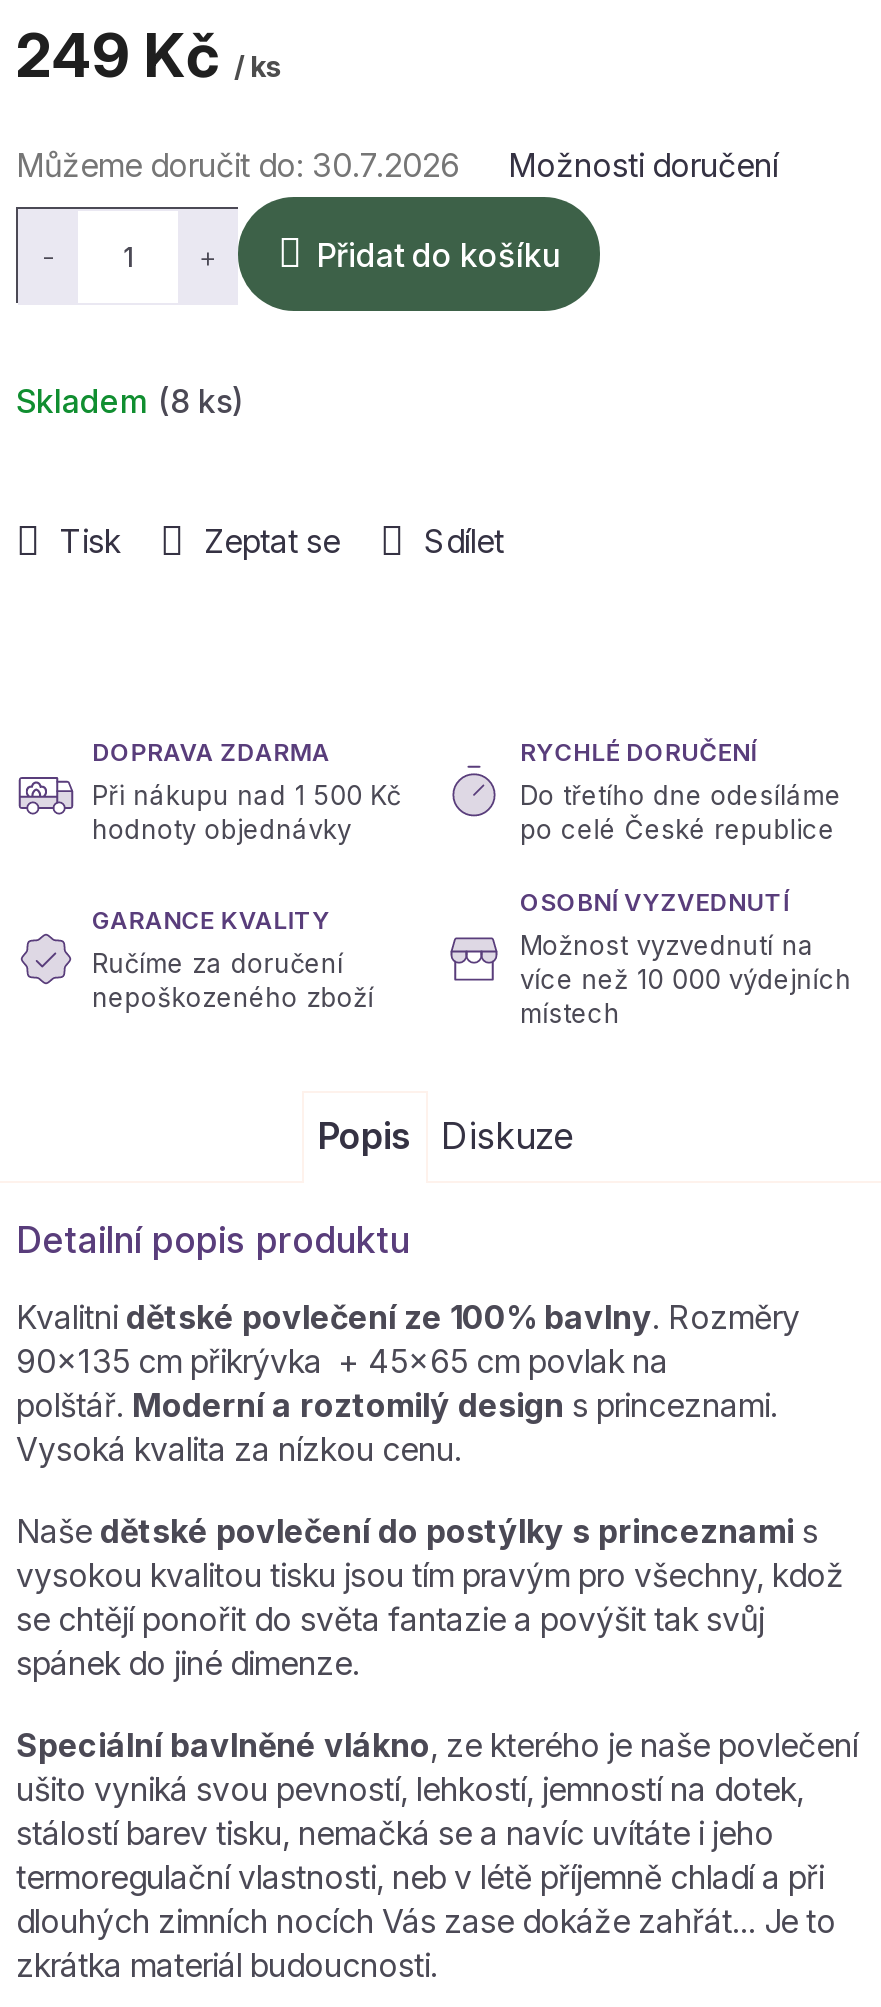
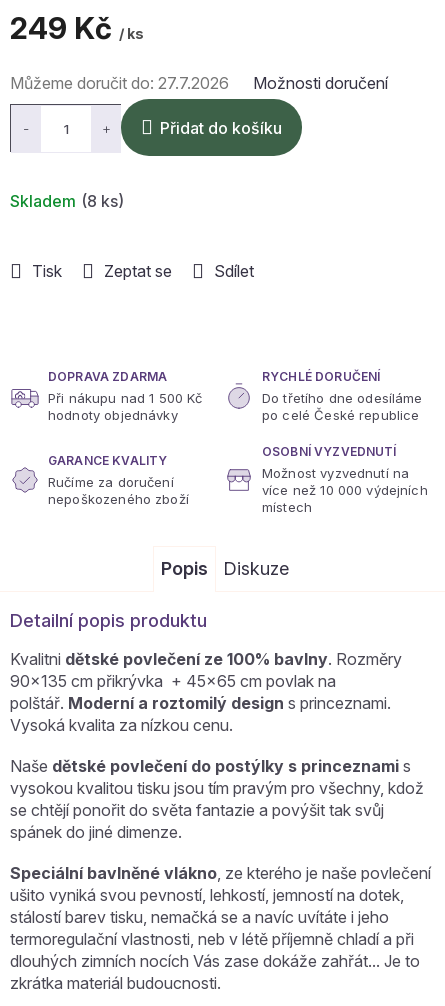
[16,145,460,185] Můžeme doručit do: 30.7.2026 -> [10,73,229,93] Můžeme doručit do: 27.7.2026

